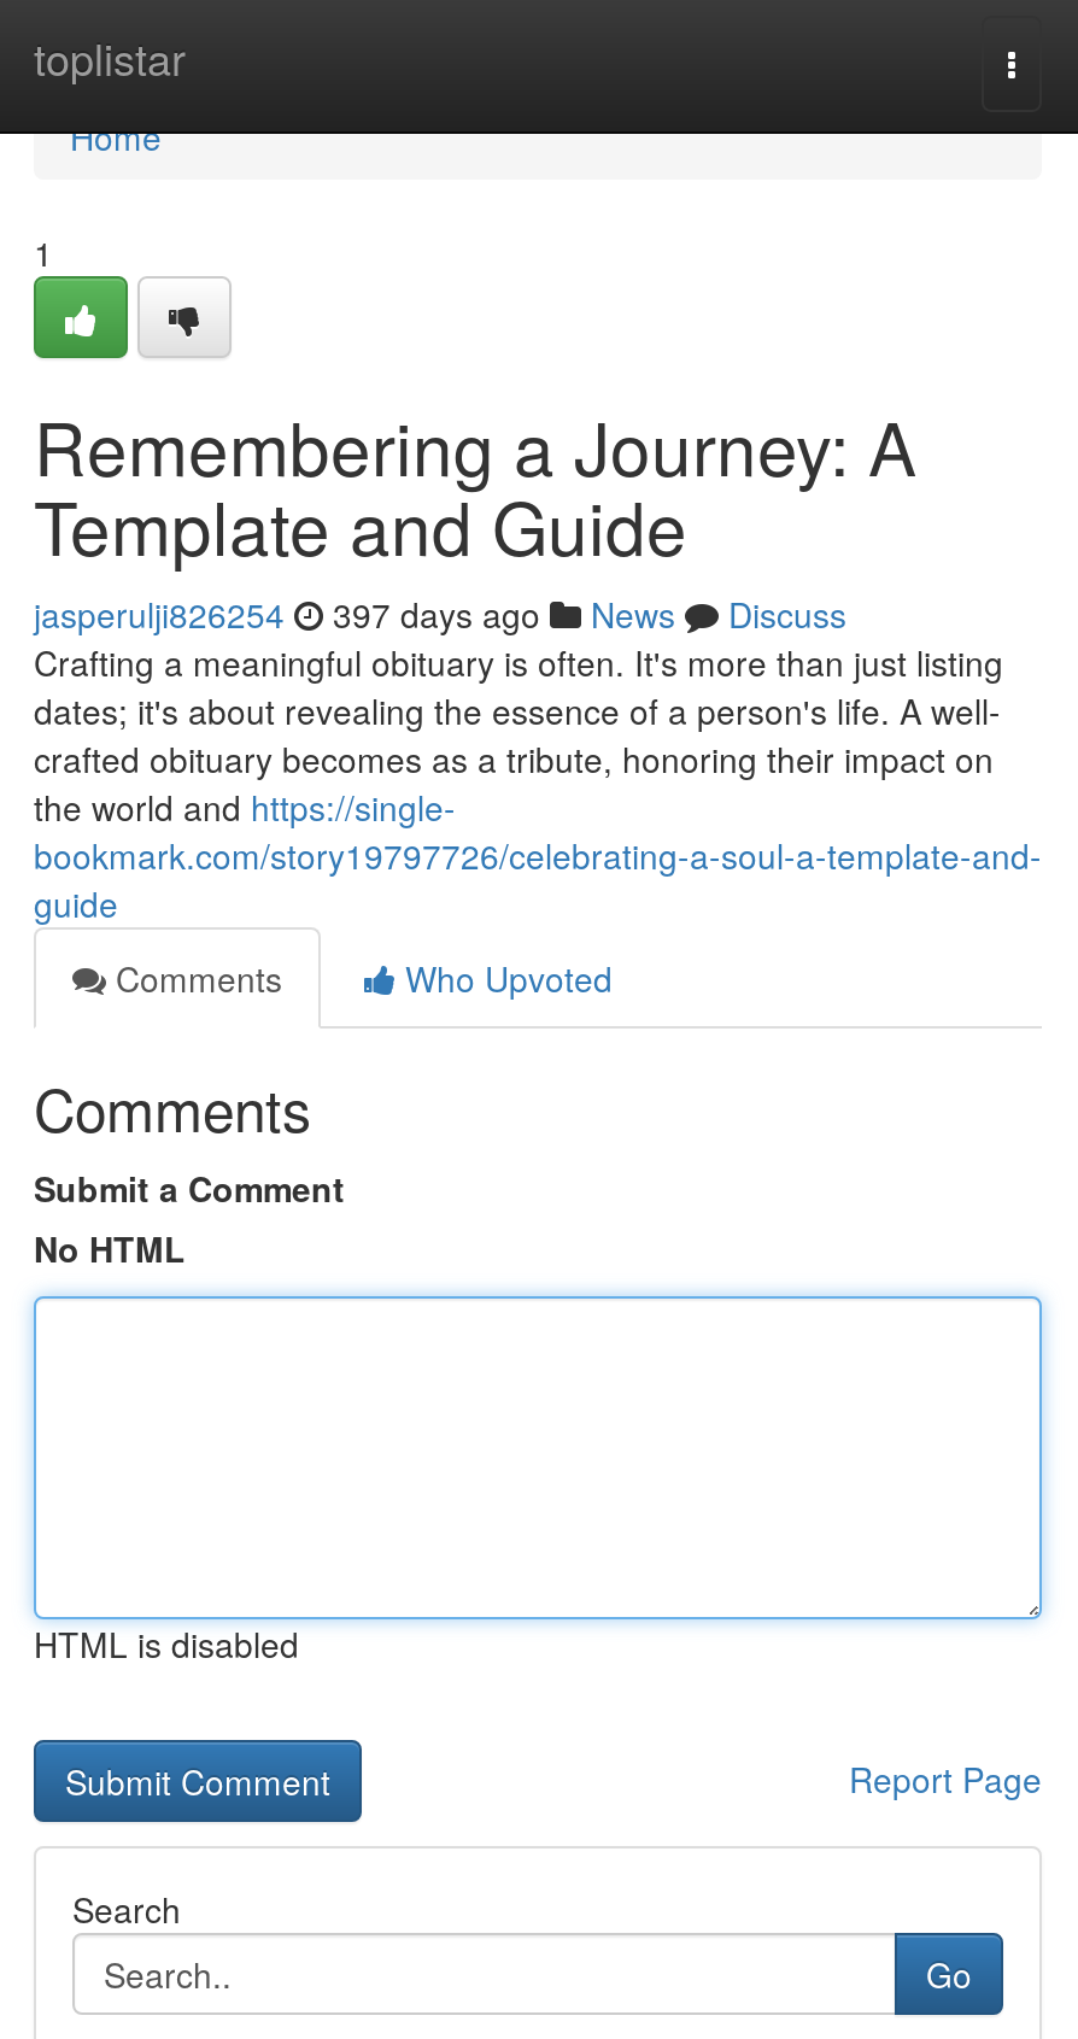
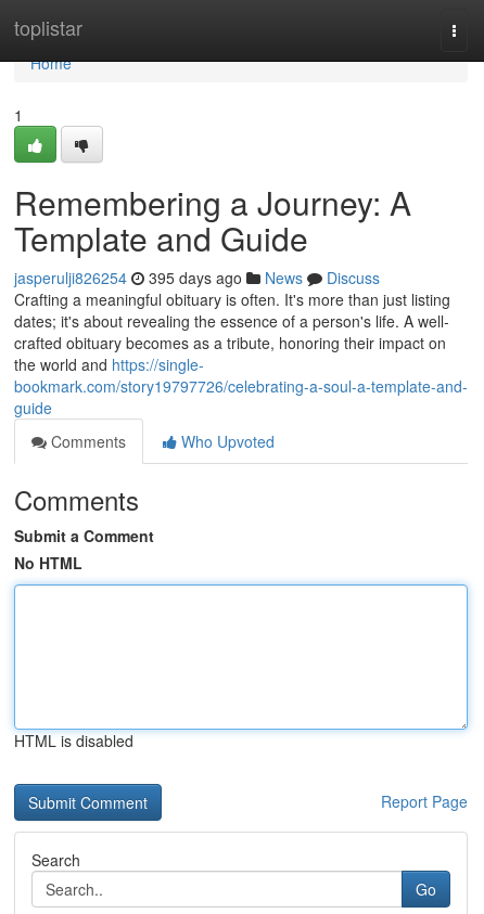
[34,590,846,638] jasperulji826254 397 days ago News Discuss -> [14,267,380,288] jasperulji826254 395 days ago News Discuss

